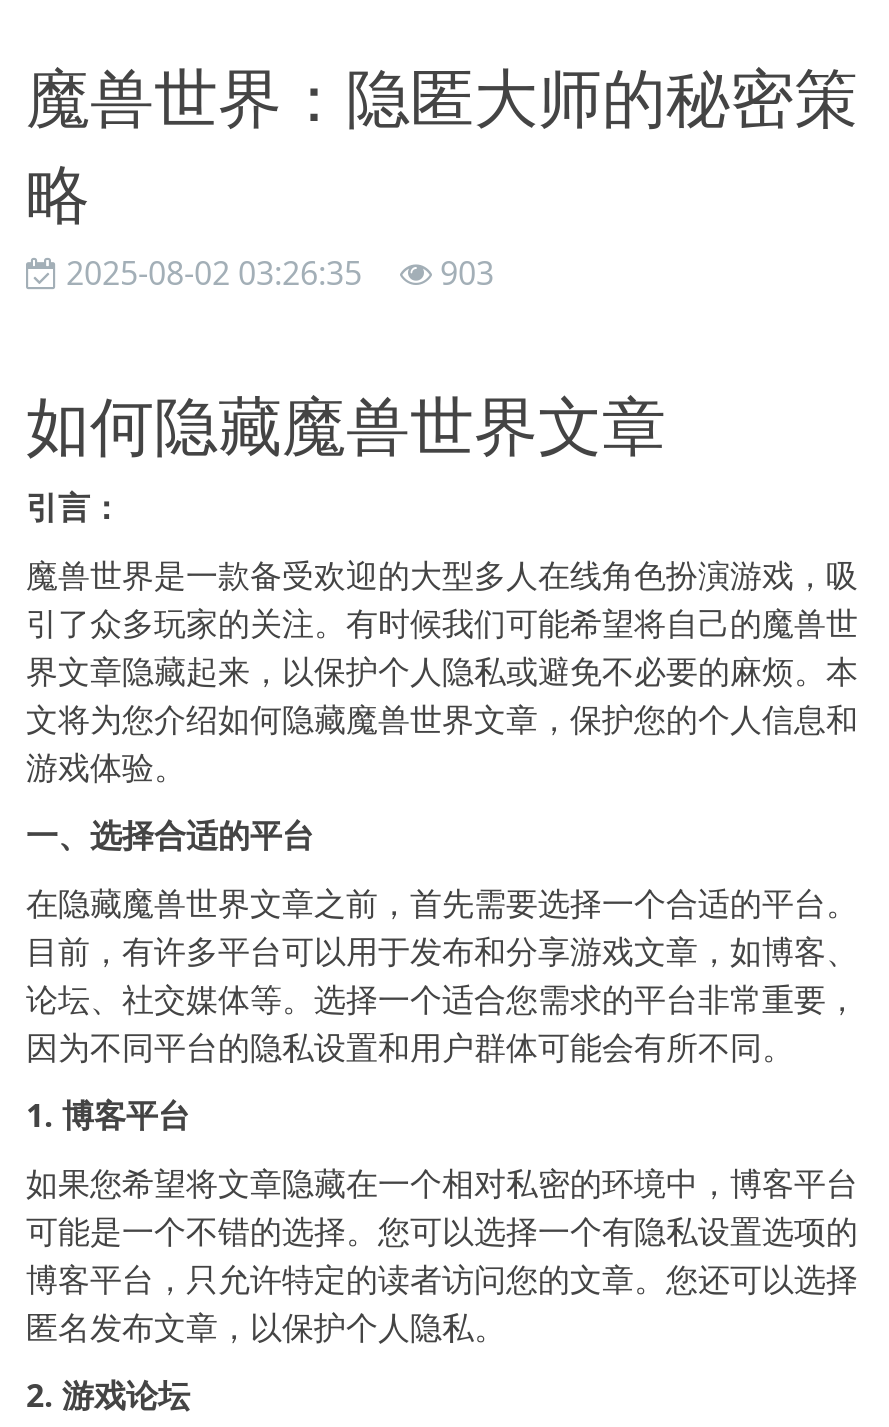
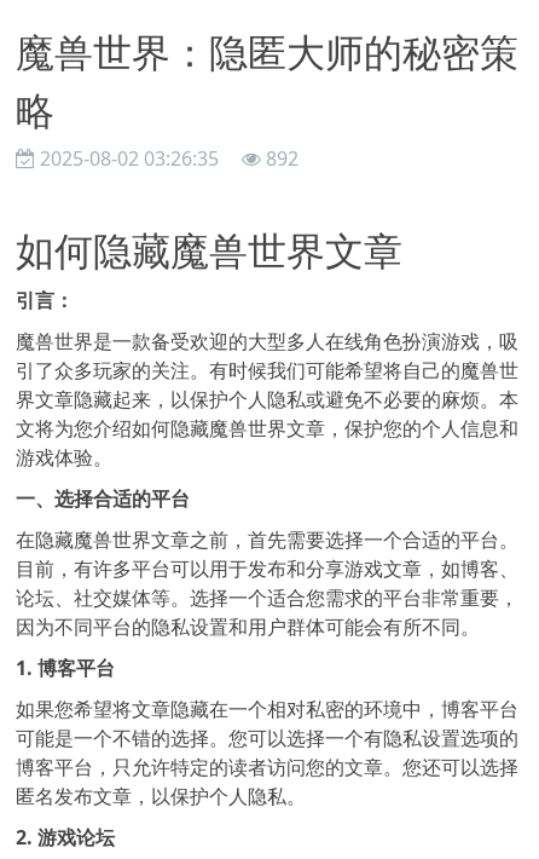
[58,252,494,296] 2025-08-02 03:26:35 903 -> [35,146,299,172] 2025-08-02 03:26:35 892

